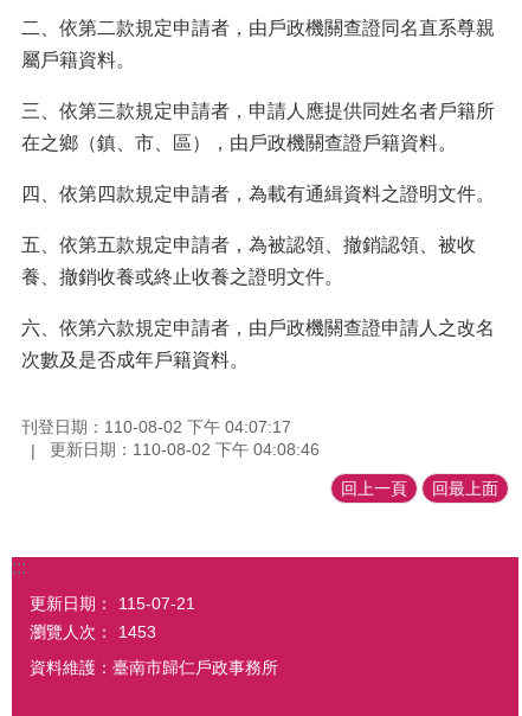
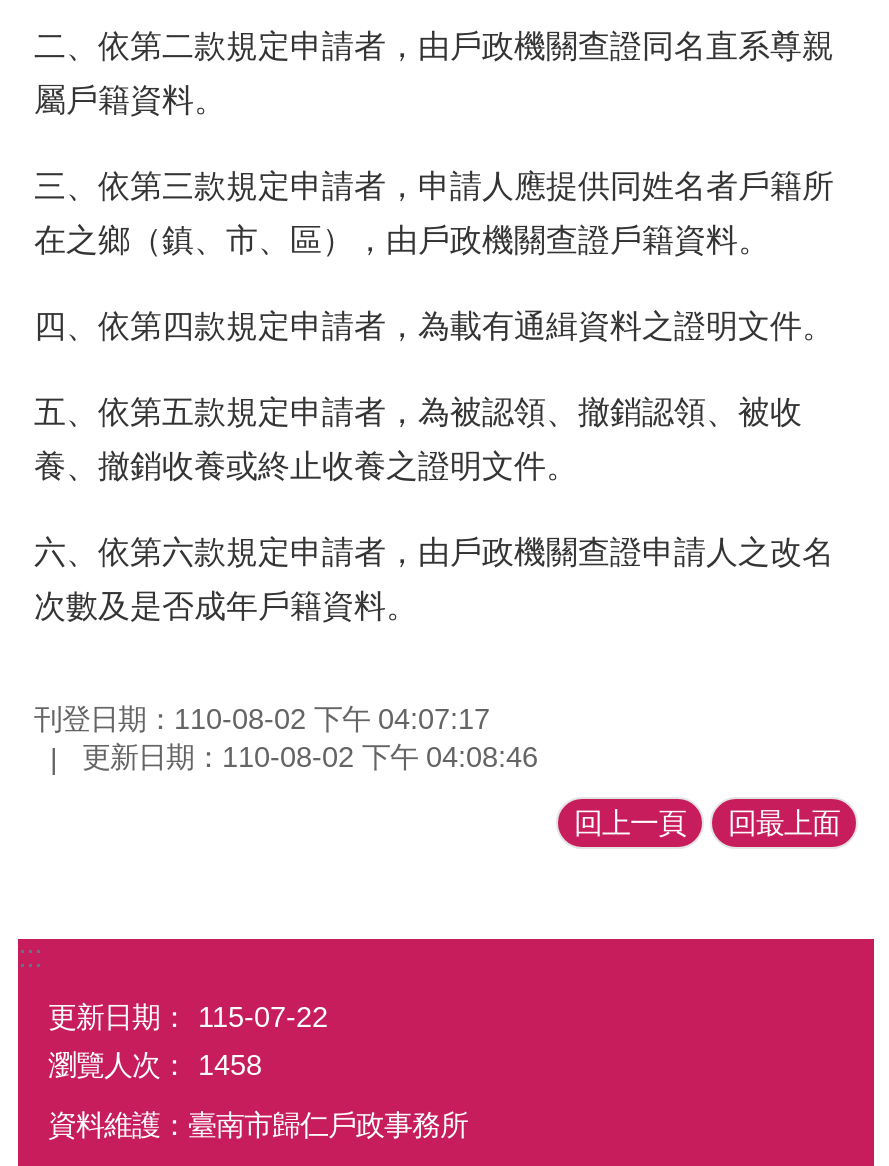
[30,594,195,613] 更新日期： 115-07-21 -> [48,1002,328,1034] 更新日期： 115-07-22
[30,623,156,642] 瀏覽人次： 1453 -> [48,1050,262,1082] 瀏覽人次： 1458

